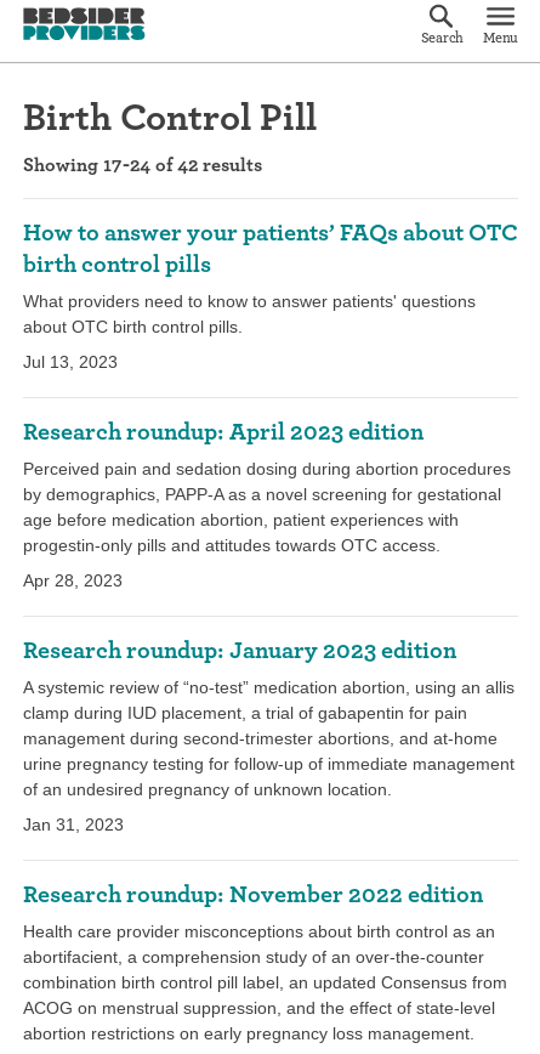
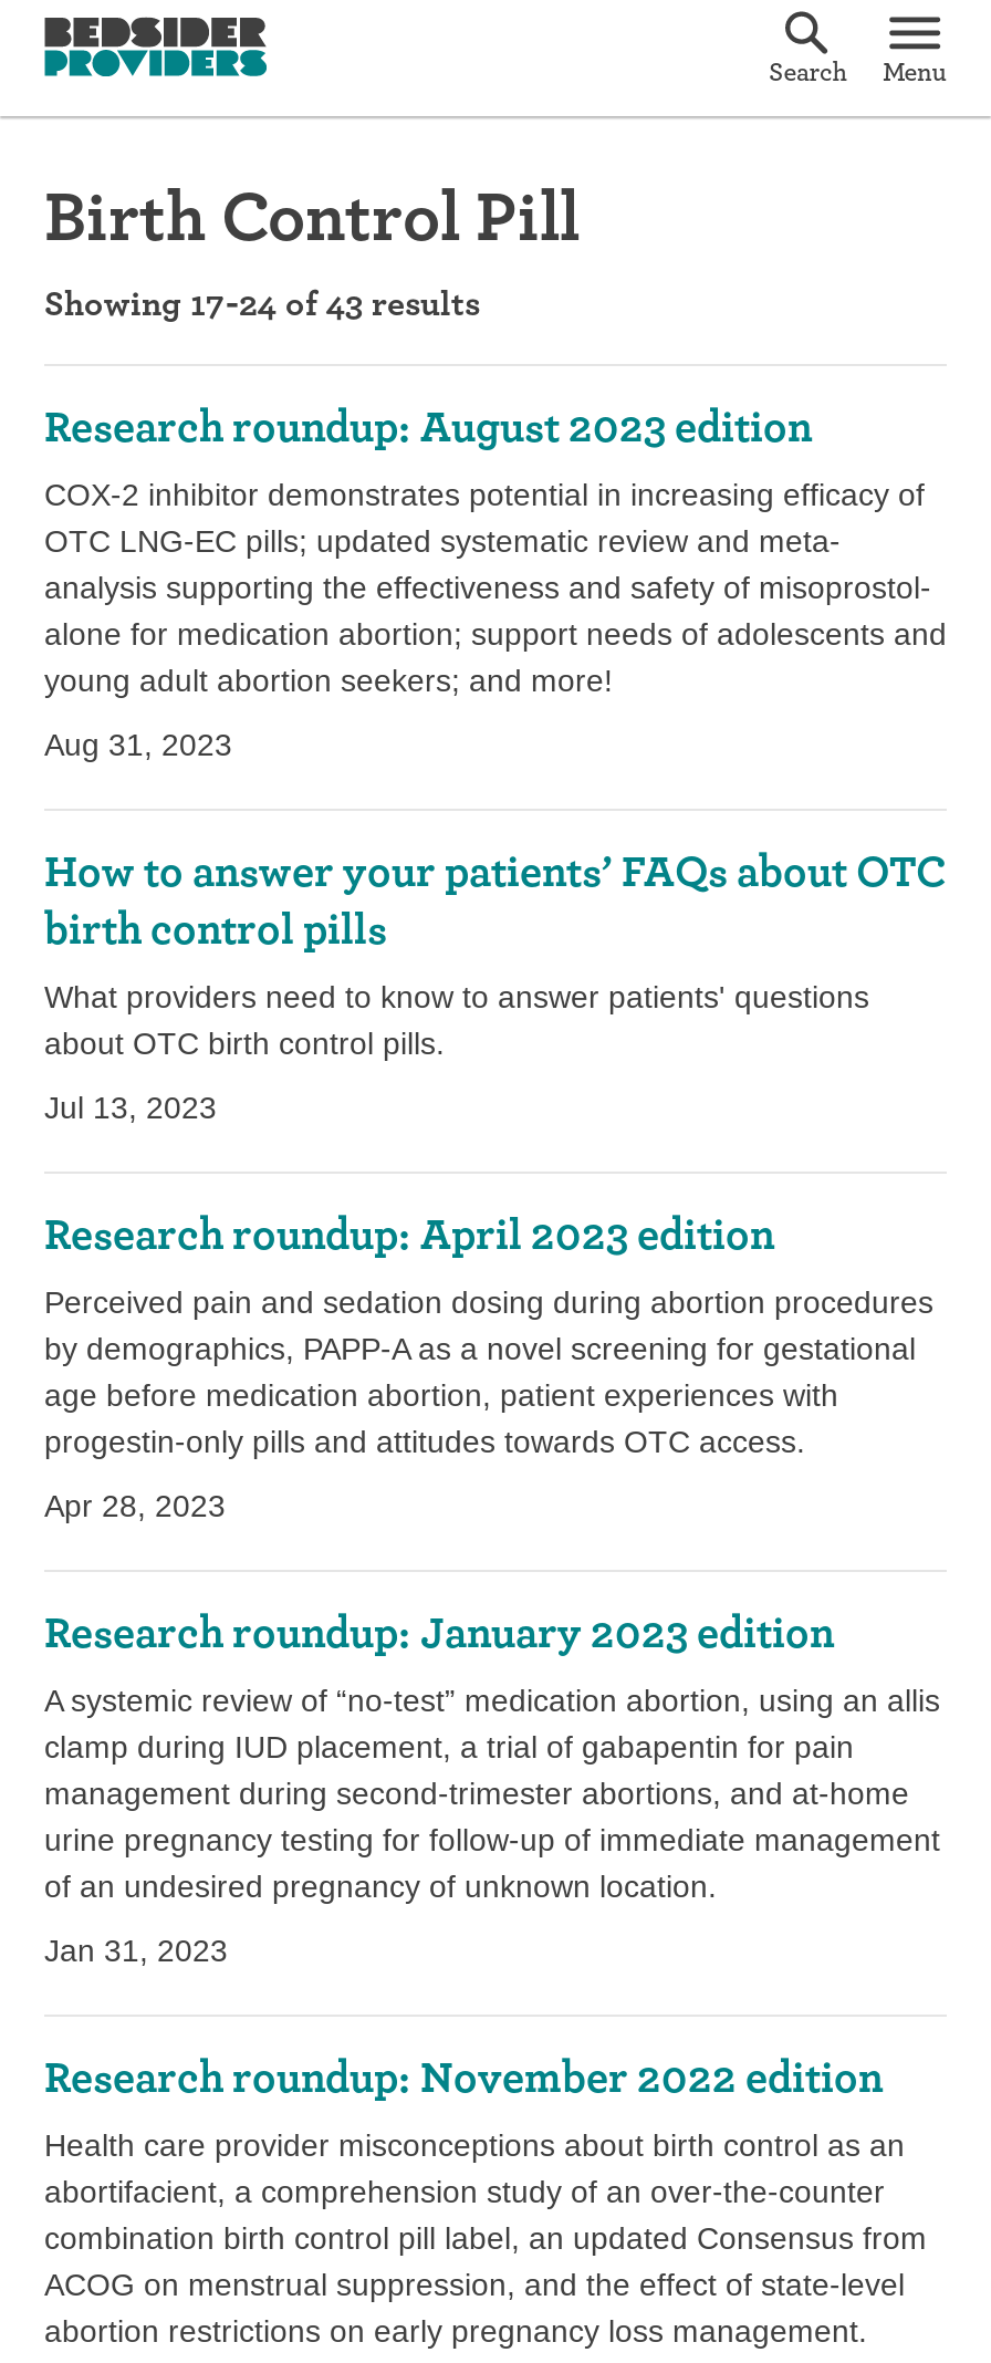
[23,153,262,176] Showing 17-24 of 42 results -> [44,282,947,762] Showing 17-24 of 43 results | Research roundup: August 2023 edition | COX-2 inhibitor demonstrates potential in increasing efficacy of | OTC LNG-EC pills; updated systematic review and meta- | analysis supporting the effectiveness and safety of misoprostol- | alone for medication abortion; support needs of adolescents and | young adult abortion seekers; and more! | Aug 31, 2023

